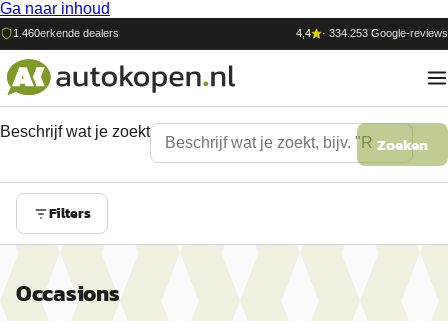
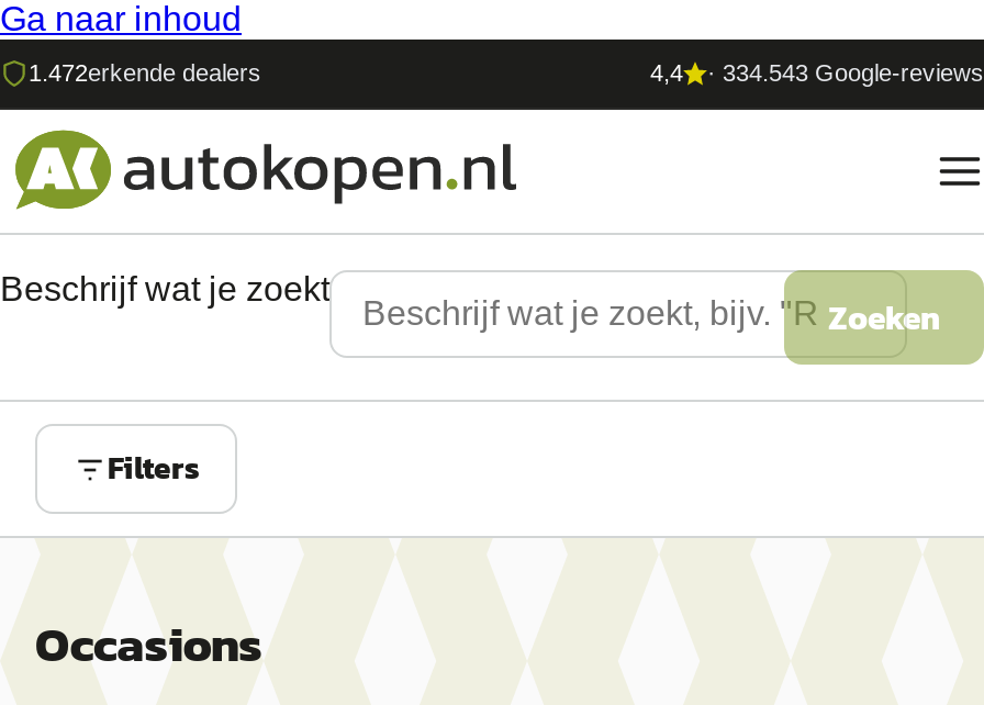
[13,27,119,39] 1.460erkende dealers -> [29,59,261,86] 1.472erkende dealers
[322,27,448,39] · 334.253 Google-reviews -> [707,59,984,86] · 334.543 Google-reviews

